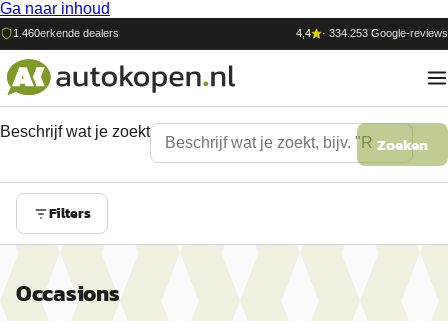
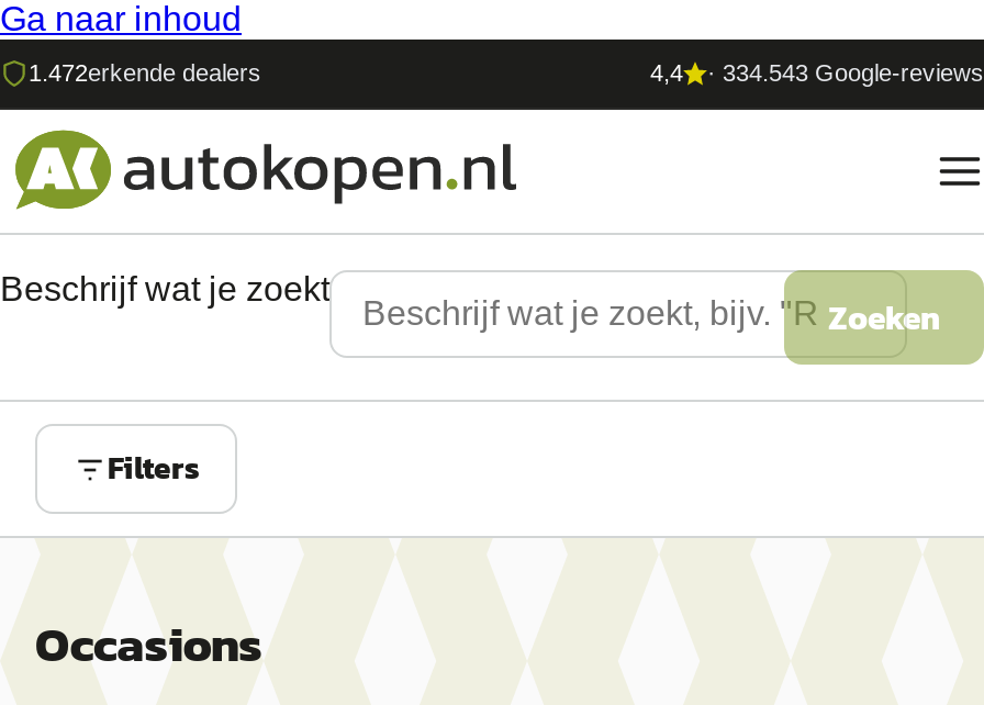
[13,27,119,39] 1.460erkende dealers -> [29,59,261,86] 1.472erkende dealers
[322,27,448,39] · 334.253 Google-reviews -> [707,59,984,86] · 334.543 Google-reviews

